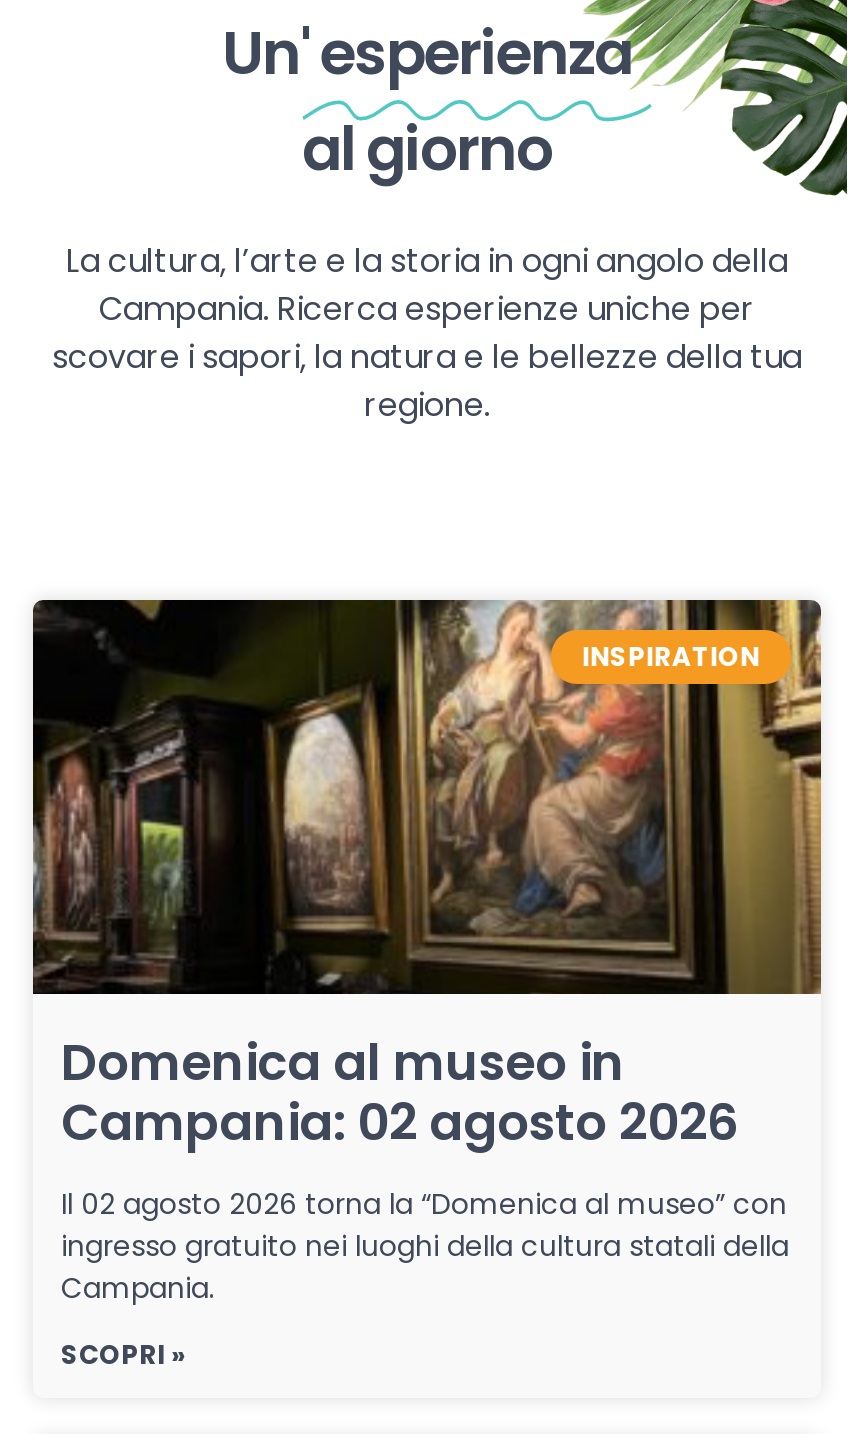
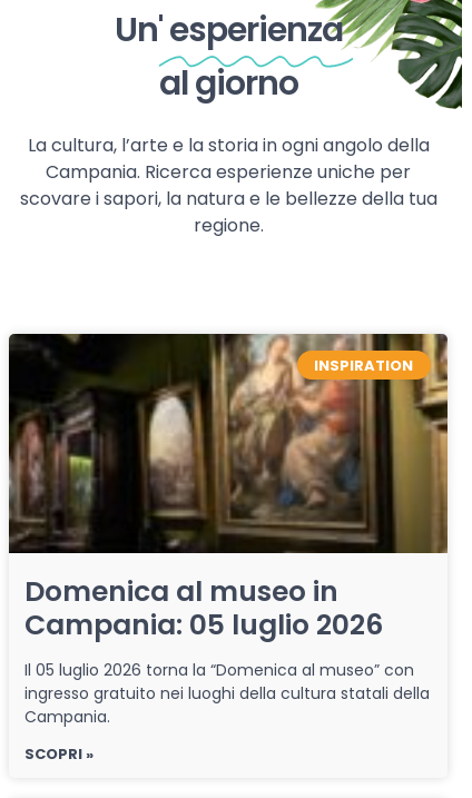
[61,1088,739,1158] Campania: 02 agosto 2026 -> [24,605,383,644] Campania: 05 luglio 2026
[61,1184,787,1224] Il 02 agosto 2026 torna la “Domenica al museo” con -> [24,659,414,681] Il 05 luglio 2026 torna la “Domenica al museo” con

